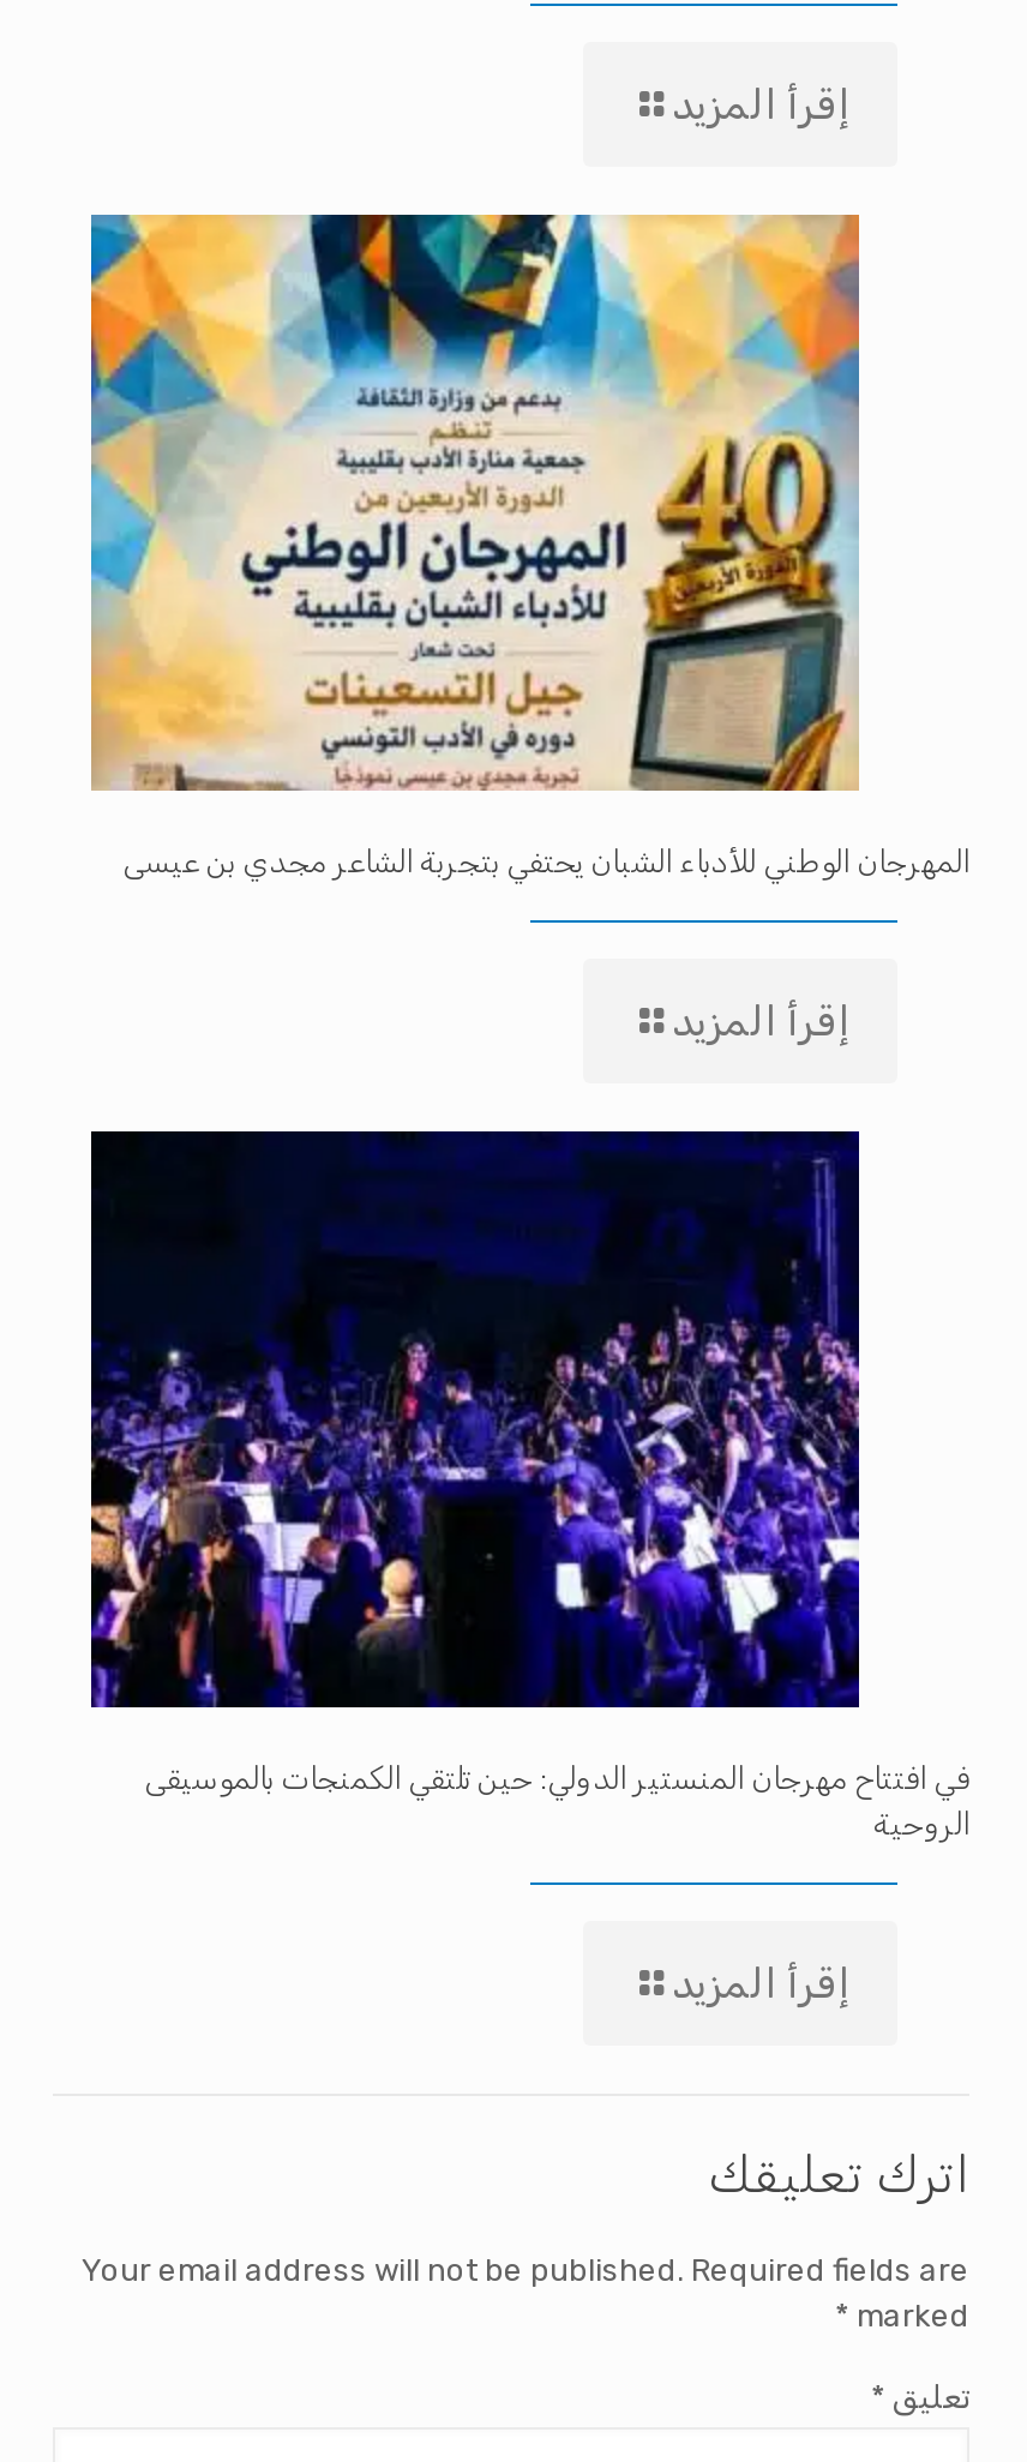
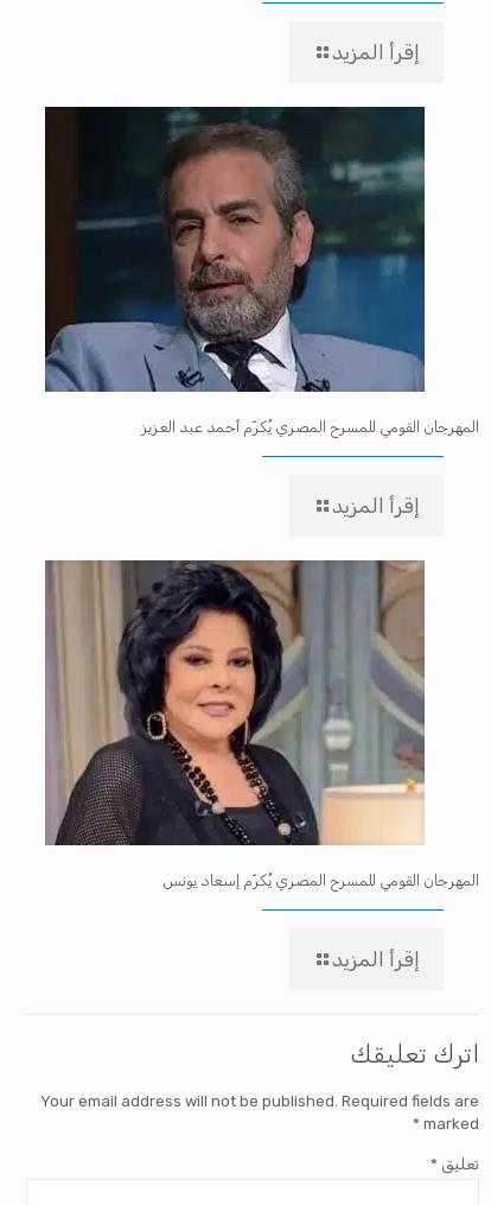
[89,212,969,879] [image] | المهرجان الوطني للأدباء الشبان يحتفي بتجربة الشاعر مجدي بن عيسى -> [44,106,479,435] [image] | المهرجان القومي للمسرح المصري يُكرّم أحمد عبد العزيز
[89,1129,969,1841] [image] | في افتتاح مهرجان المنستير الدولي: حين تلتقي الكمنجات بالموسيقى | الروحية -> [45,559,479,889] [image] | المهرجان القومي للمسرح المصري يُكرّم إسعاد يونس

